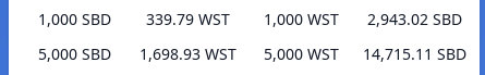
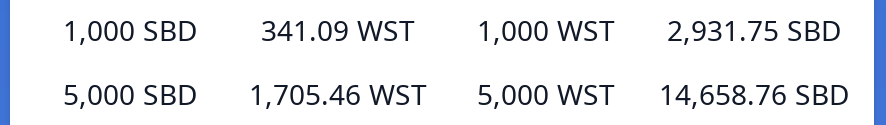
[145,9,229,30] 339.79 WST -> [261,11,415,49] 341.09 WST
[367,9,462,30] 2,943.02 SBD -> [667,11,841,49] 2,931.75 SBD
[139,44,236,64] 1,698.93 WST -> [249,75,427,113] 1,705.46 WST
[362,44,466,64] 14,715.11 SBD -> [659,75,849,113] 14,658.76 SBD

